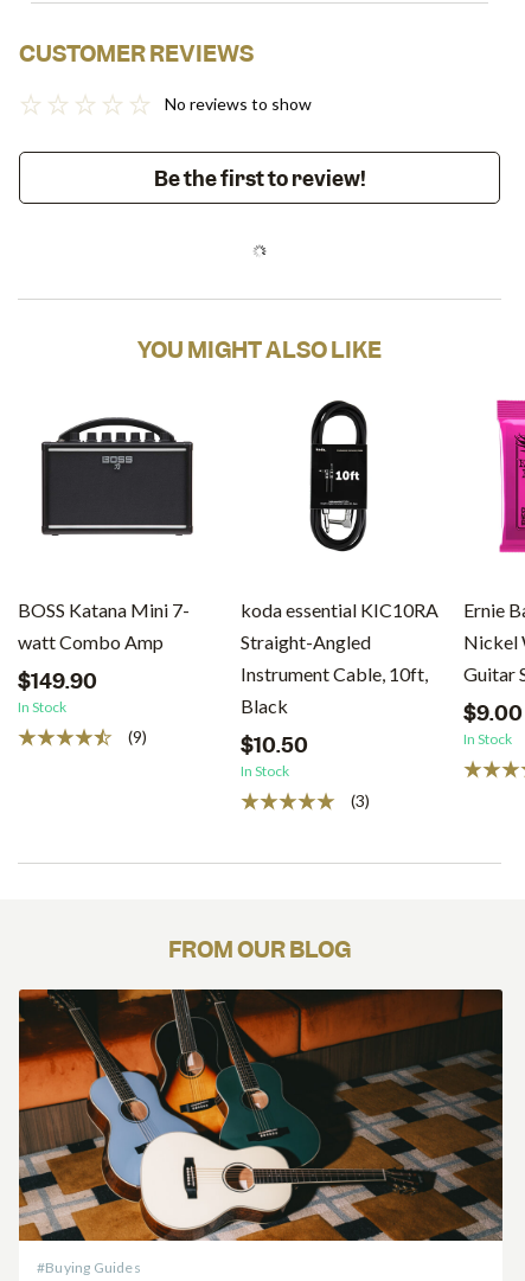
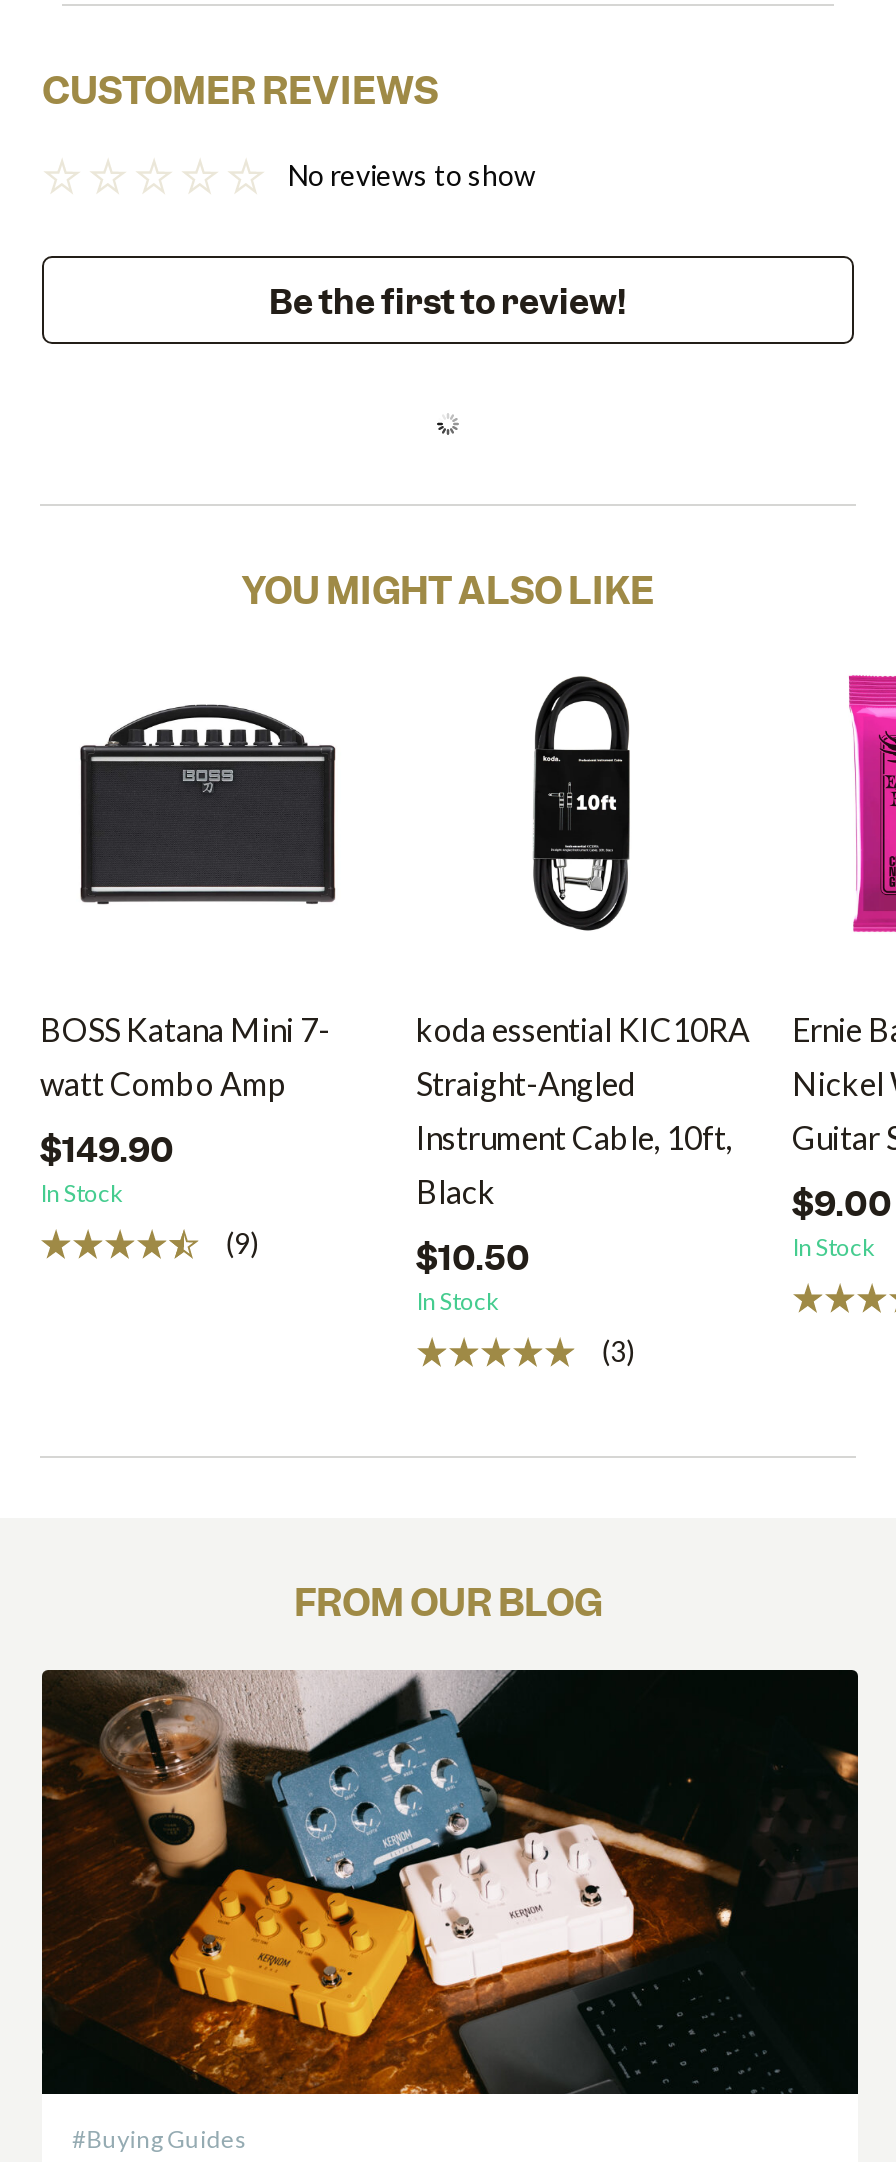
[18,988,504,1242] [image] -> [40,1668,860,2096] [image]

